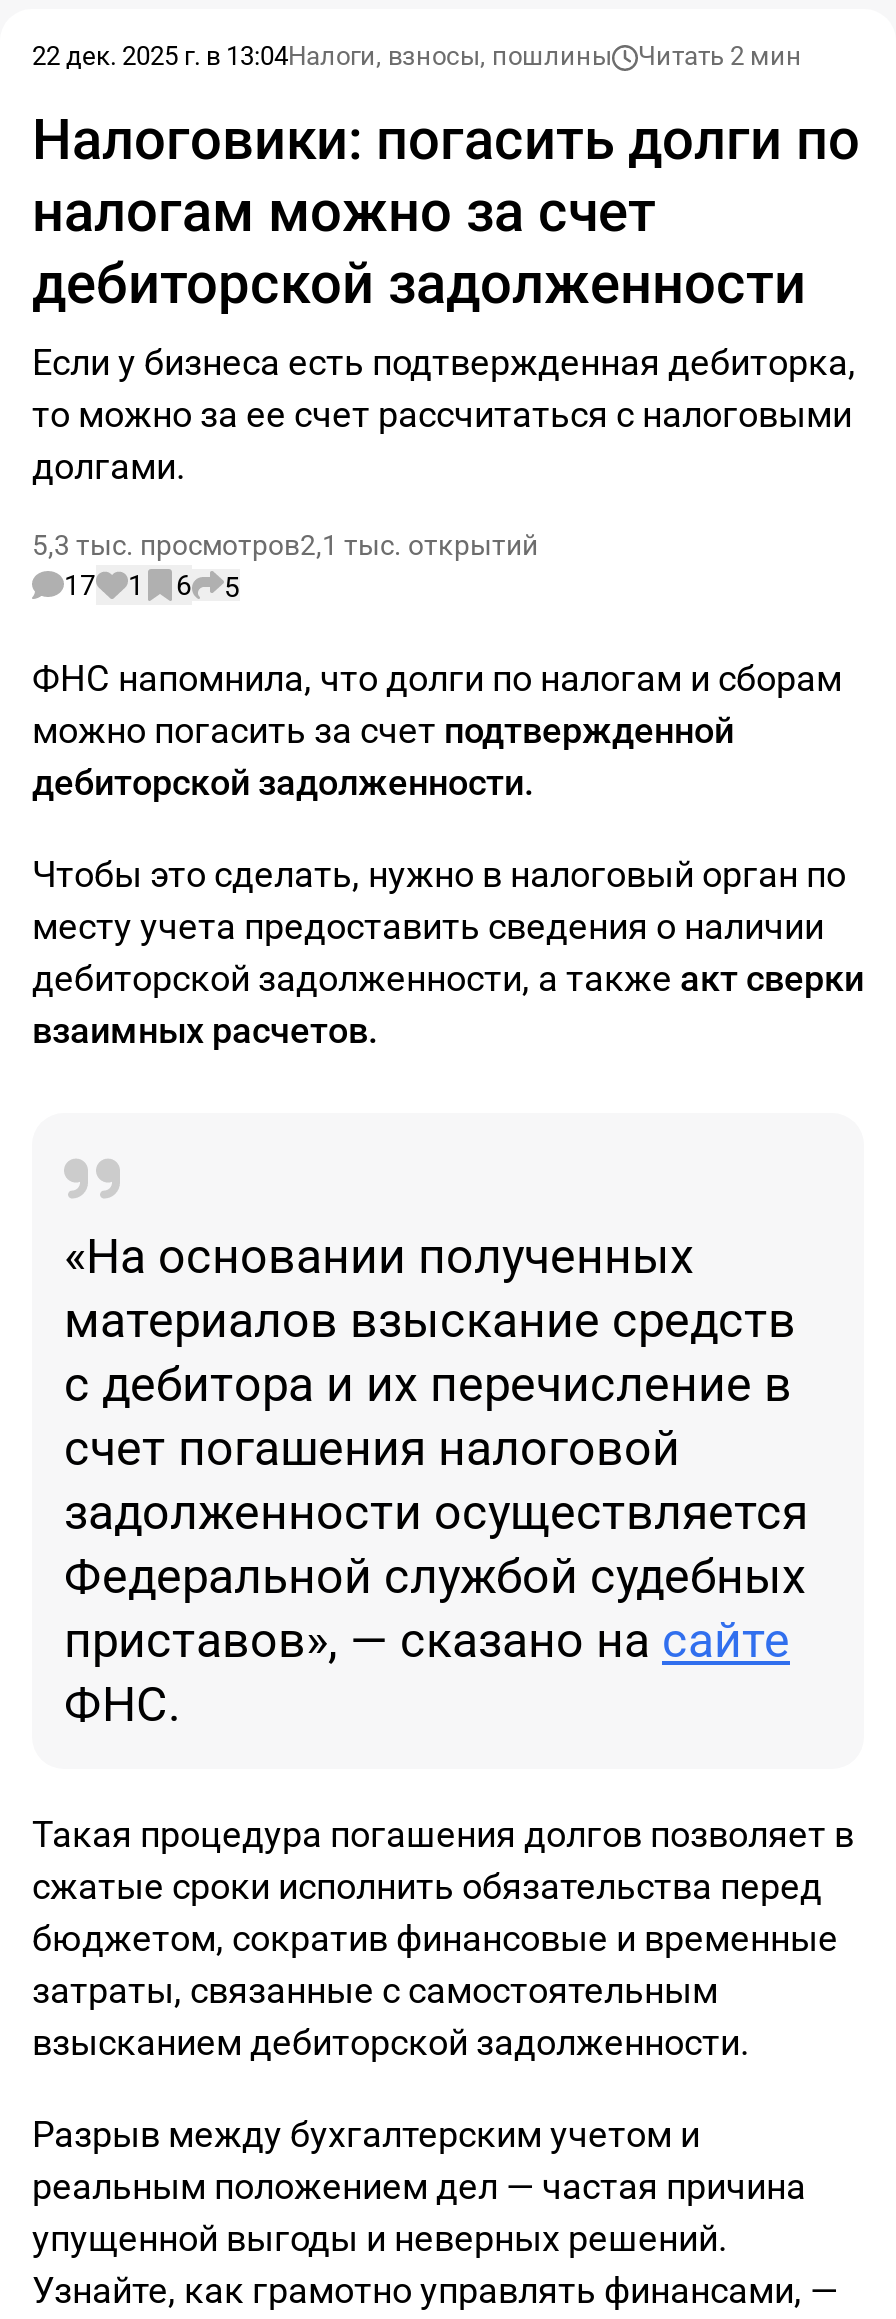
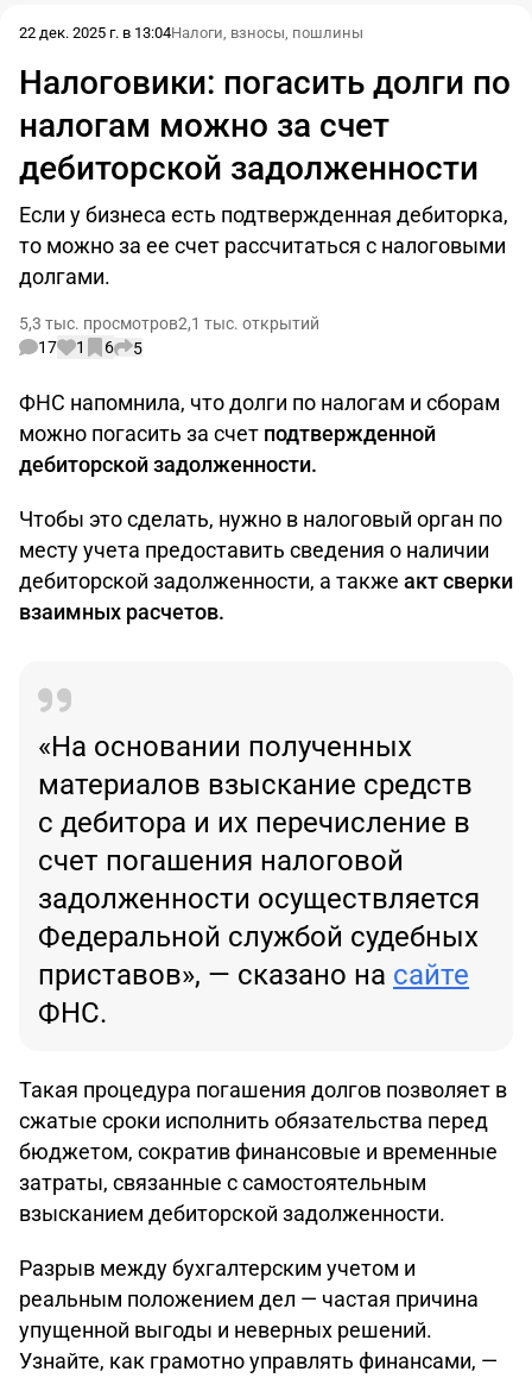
[638,41,802,71] Читать 2 мин -> none

